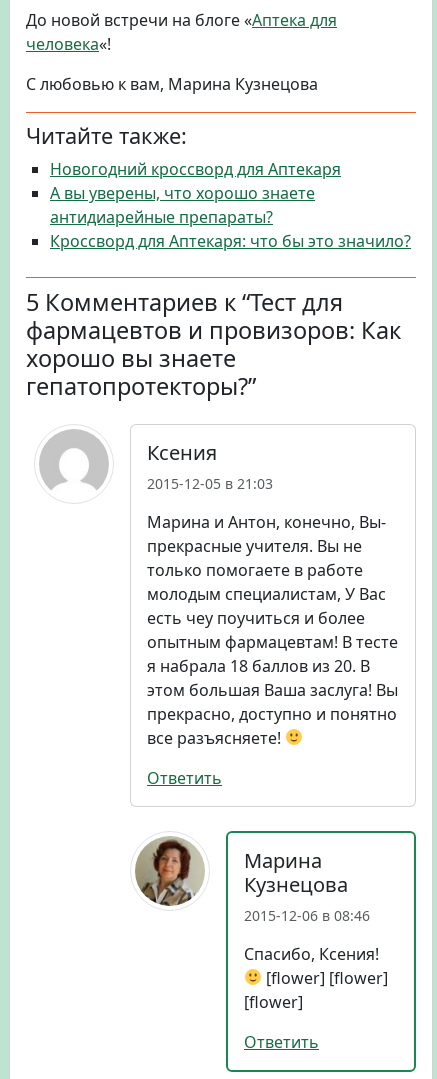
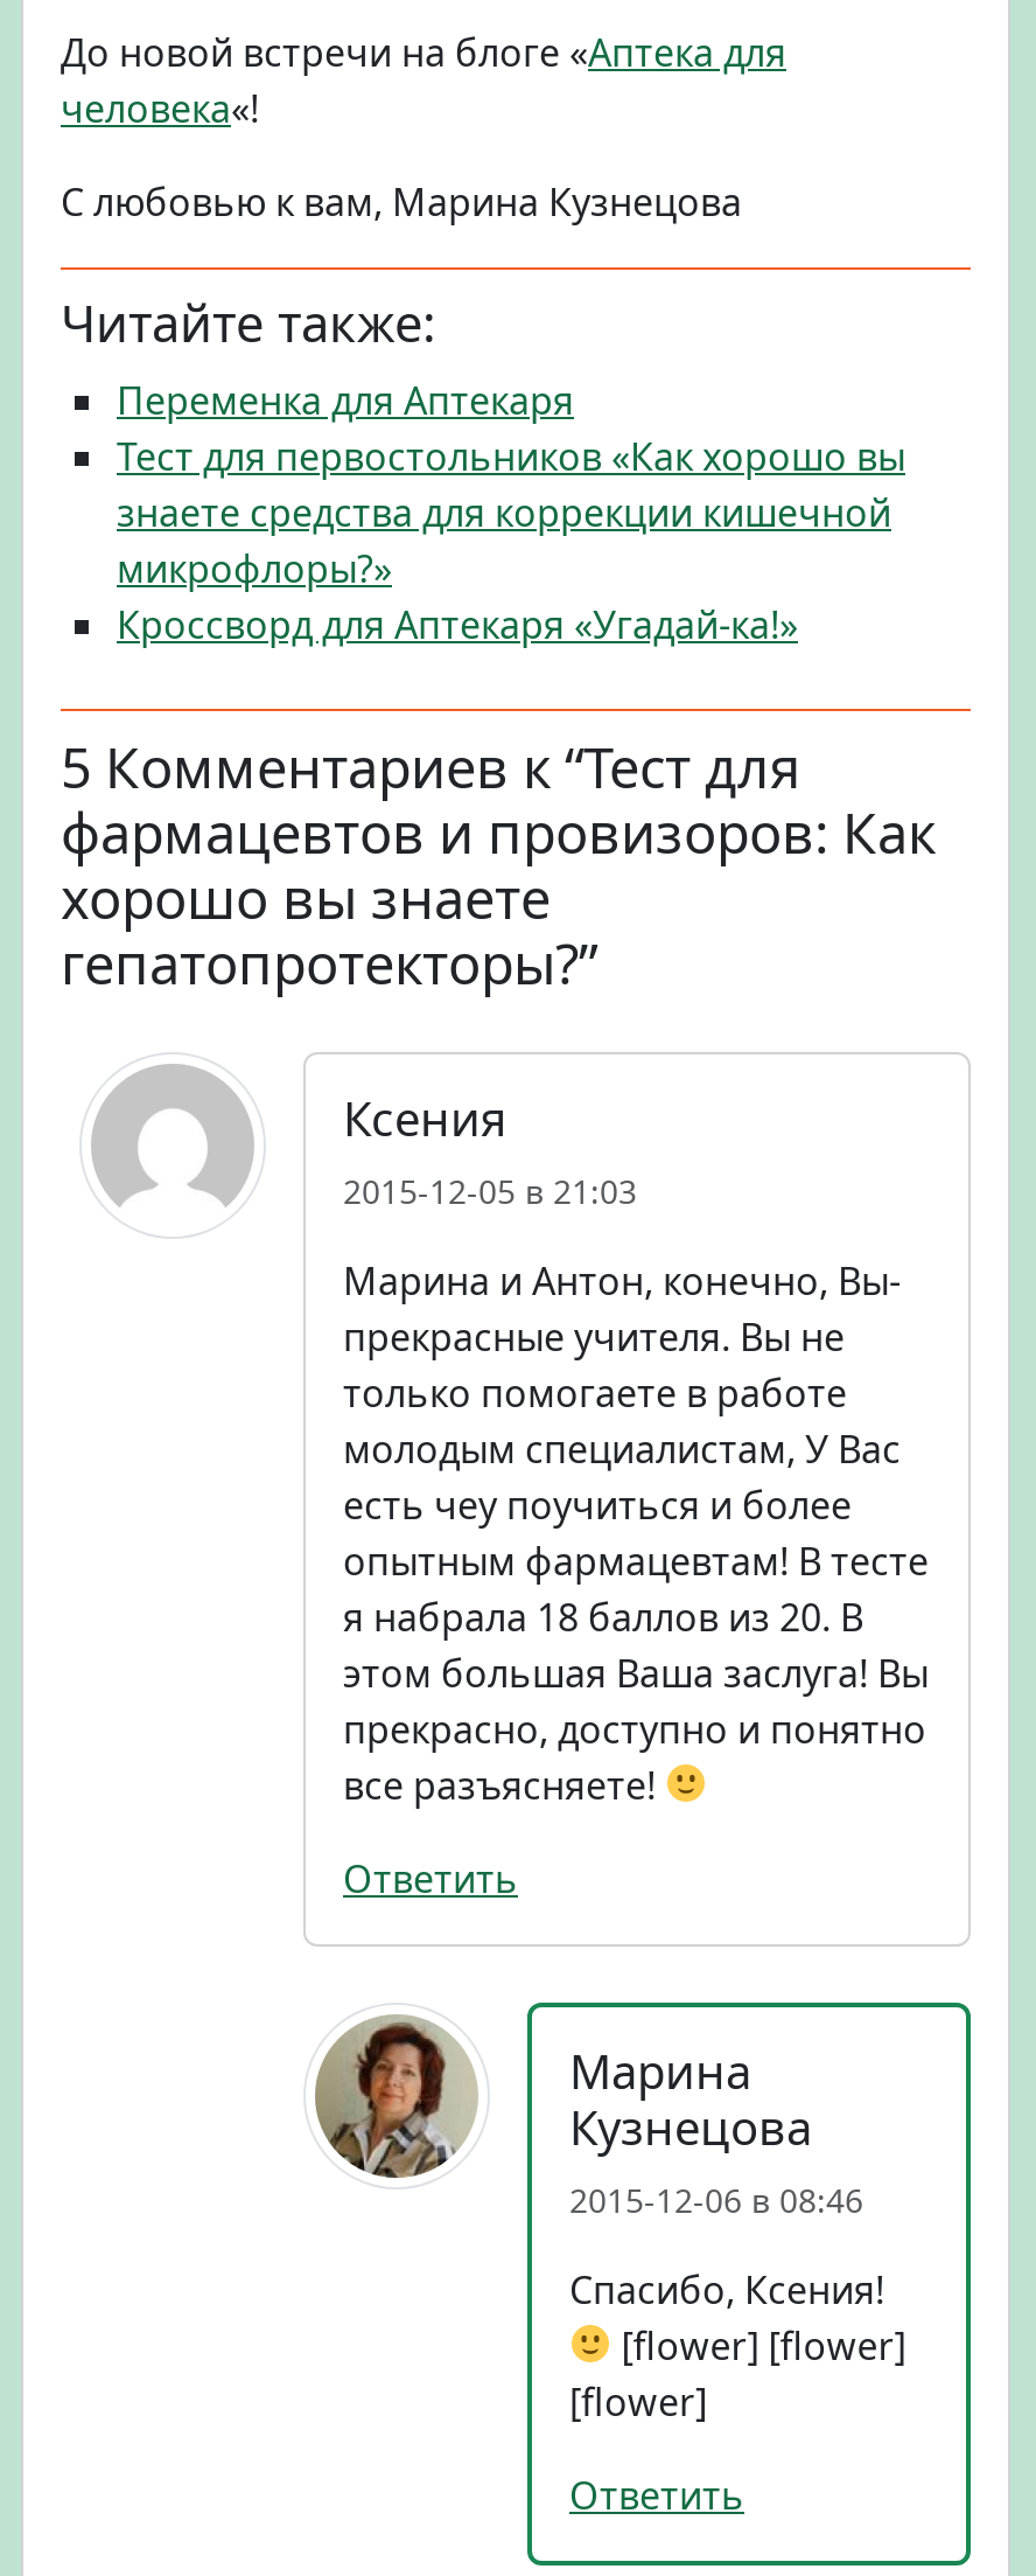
[50,158,411,252] Новогодний кроссворд для Аптекаря | А вы уверены, что хорошо знаете | антидиарейные препараты? | Кроссворд для Аптекаря: что бы это значило? -> [117,374,905,650] Переменка для Аптекаря | Тест для первостольников «Как хорошо вы | знаете средства для коррекции кишечной | микрофлоры?» | Кроссворд для Аптекаря «Угадай-ка!»

